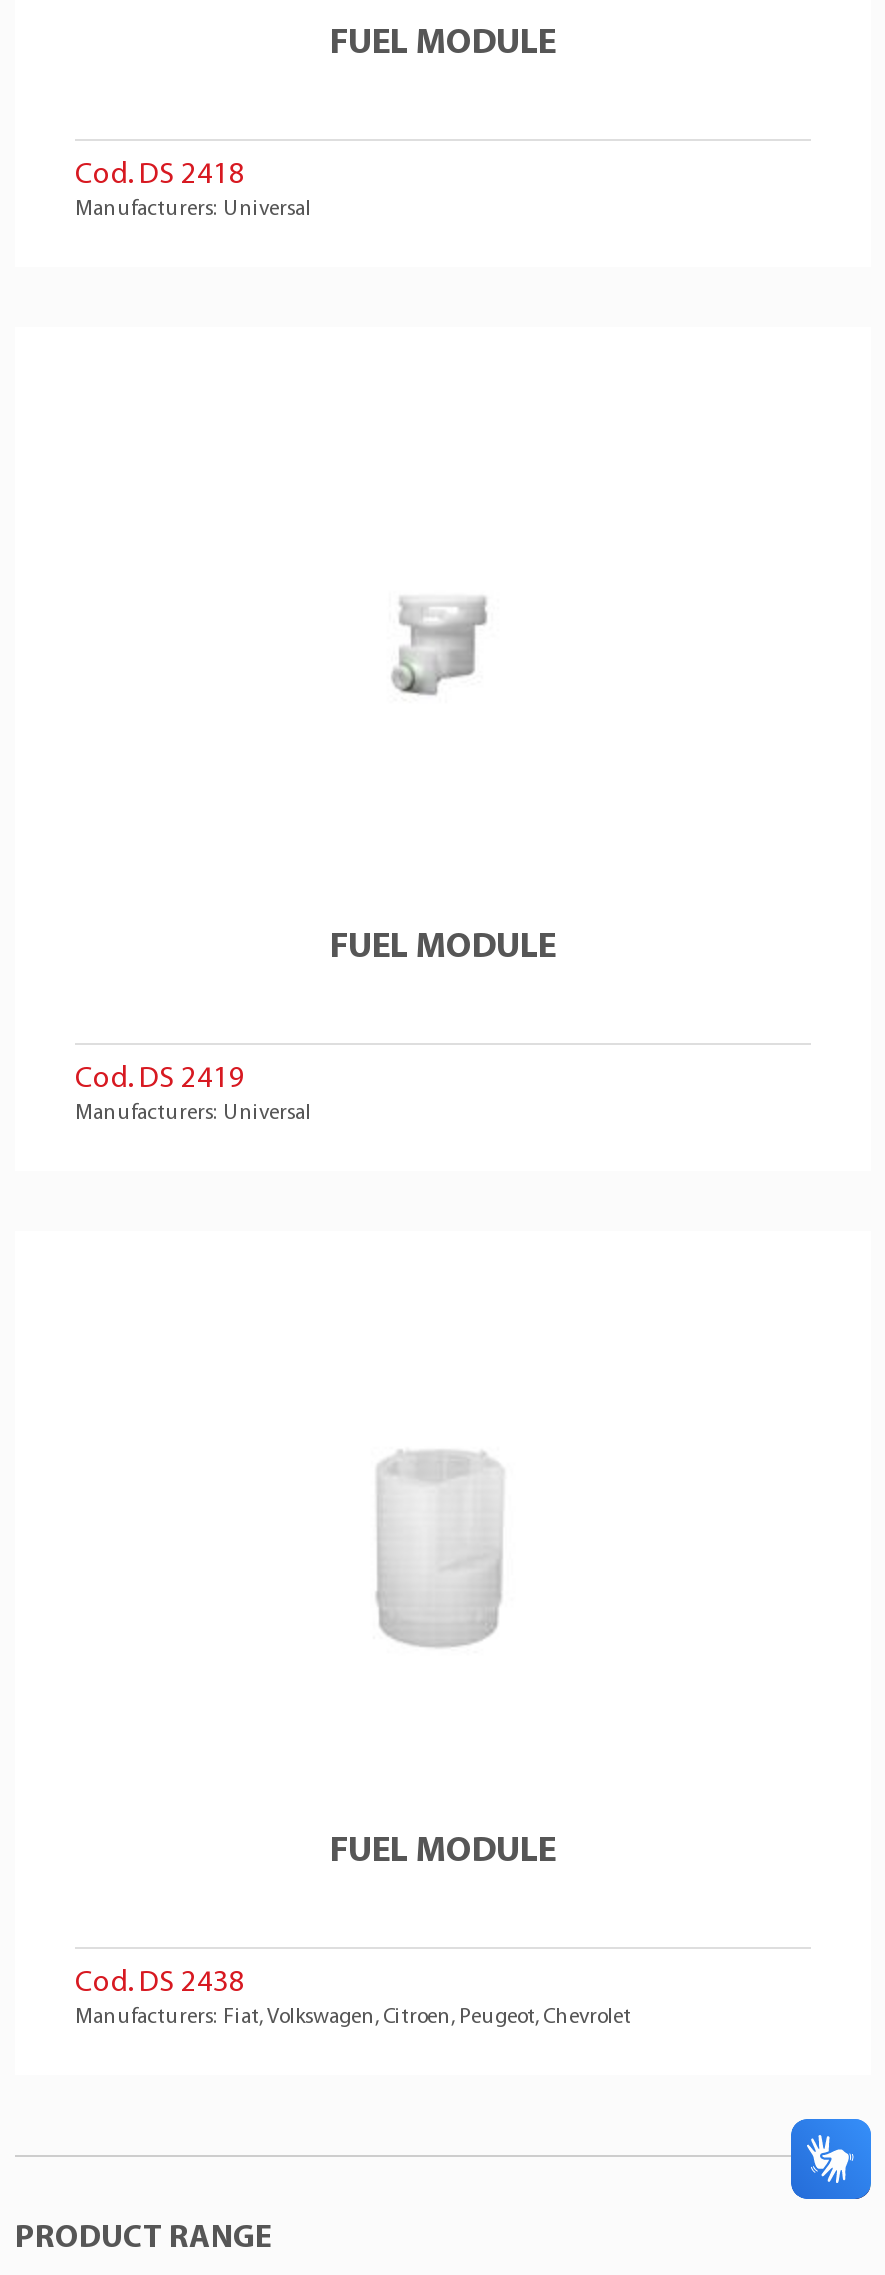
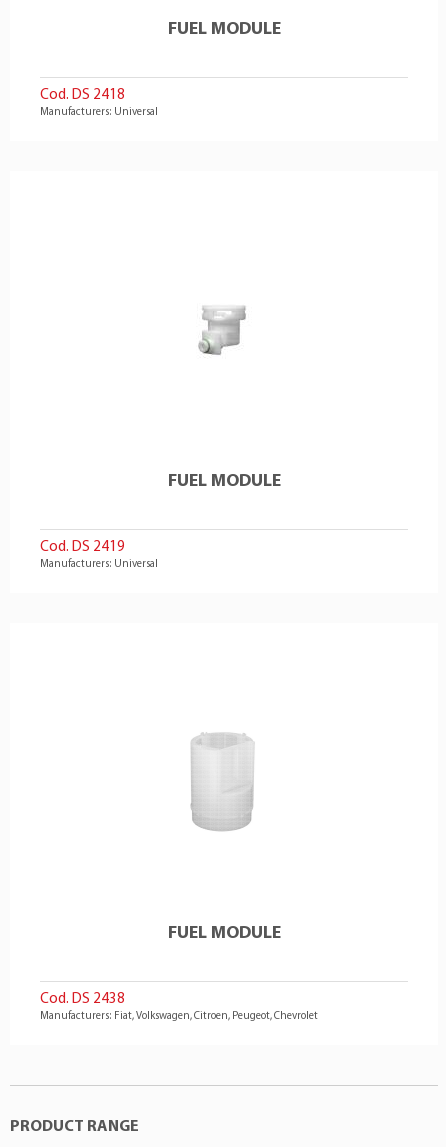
[789,2117,873,2201] [image] -> none

